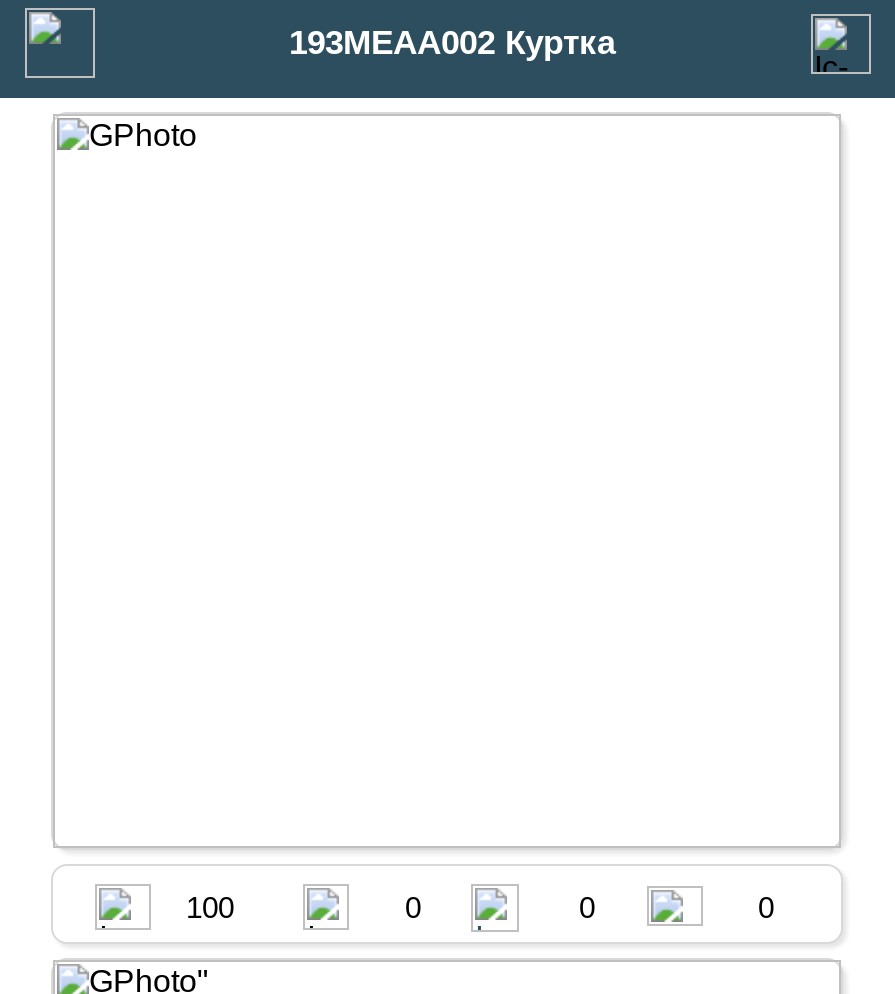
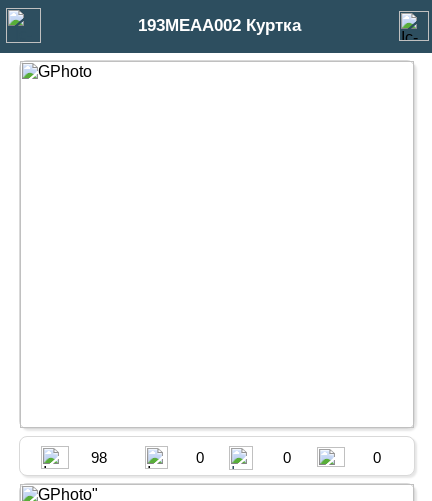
[186,889,234,923] 100 -> [90,448,106,465] 98

